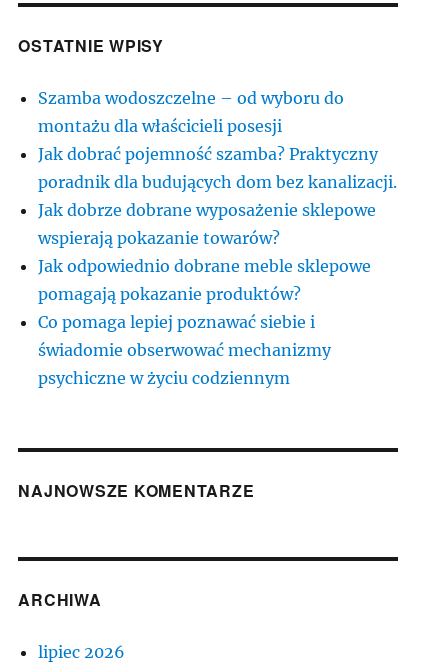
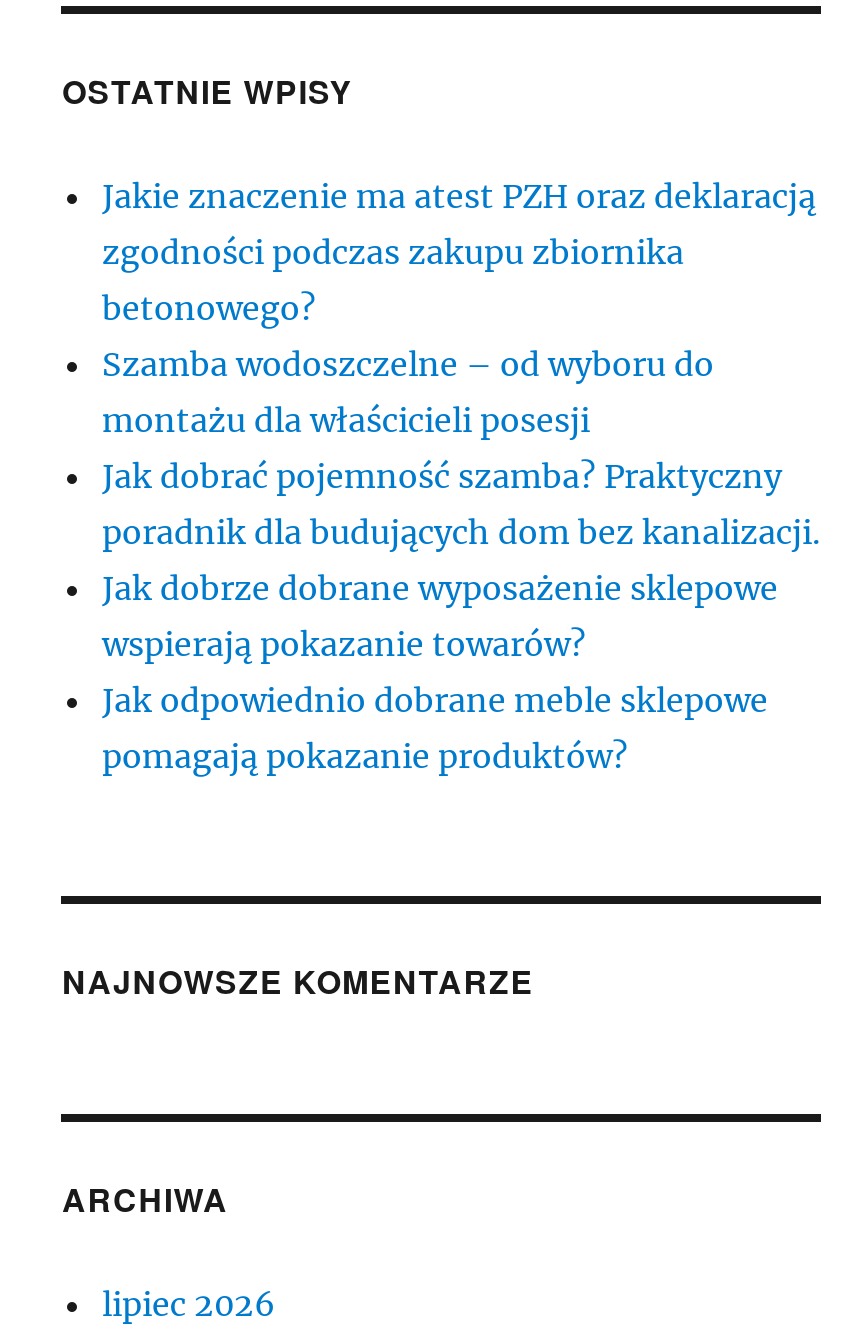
none -> [102,176,816,328] Jakie znaczenie ma atest PZH oraz deklaracją | zgodności podczas zakupu zbiornika | betonowego?
moved [38,88,397,304] -> [102,344,820,776]: Szamba wodoszczelne – od wyboru do | montażu dla właścicieli posesji | Jak dobrać pojemność szamba? Praktyczny | poradnik dla budujących dom bez kanalizacji. | Jak dobrze dobrane wyposażenie sklepowe | wspierają pokazanie towarów? | Jak odpowiednio dobrane meble sklepowe | pomagają pokazanie produktów?
[38,312,331,388] Co pomaga lepiej poznawać siebie i | świadomie obserwować mechanizmy | psychiczne w życiu codziennym -> none

